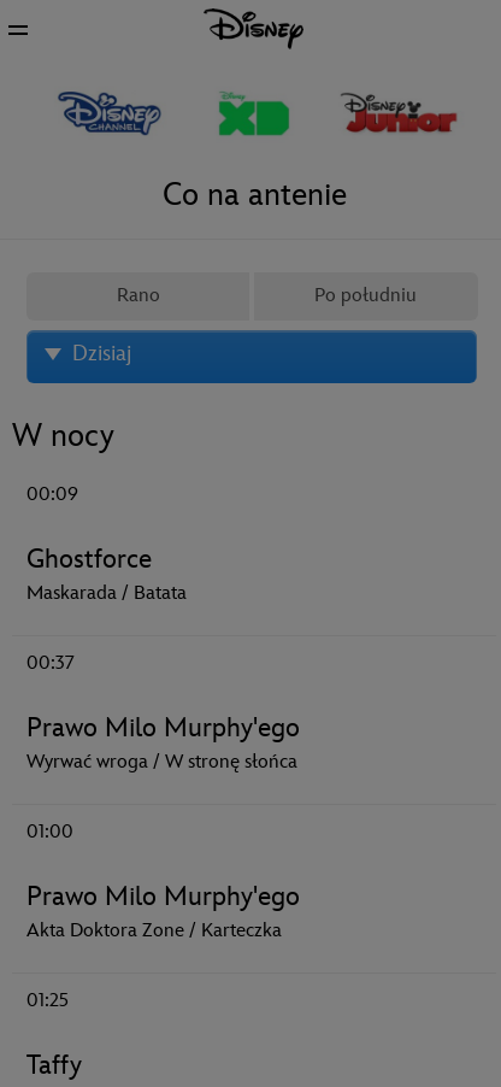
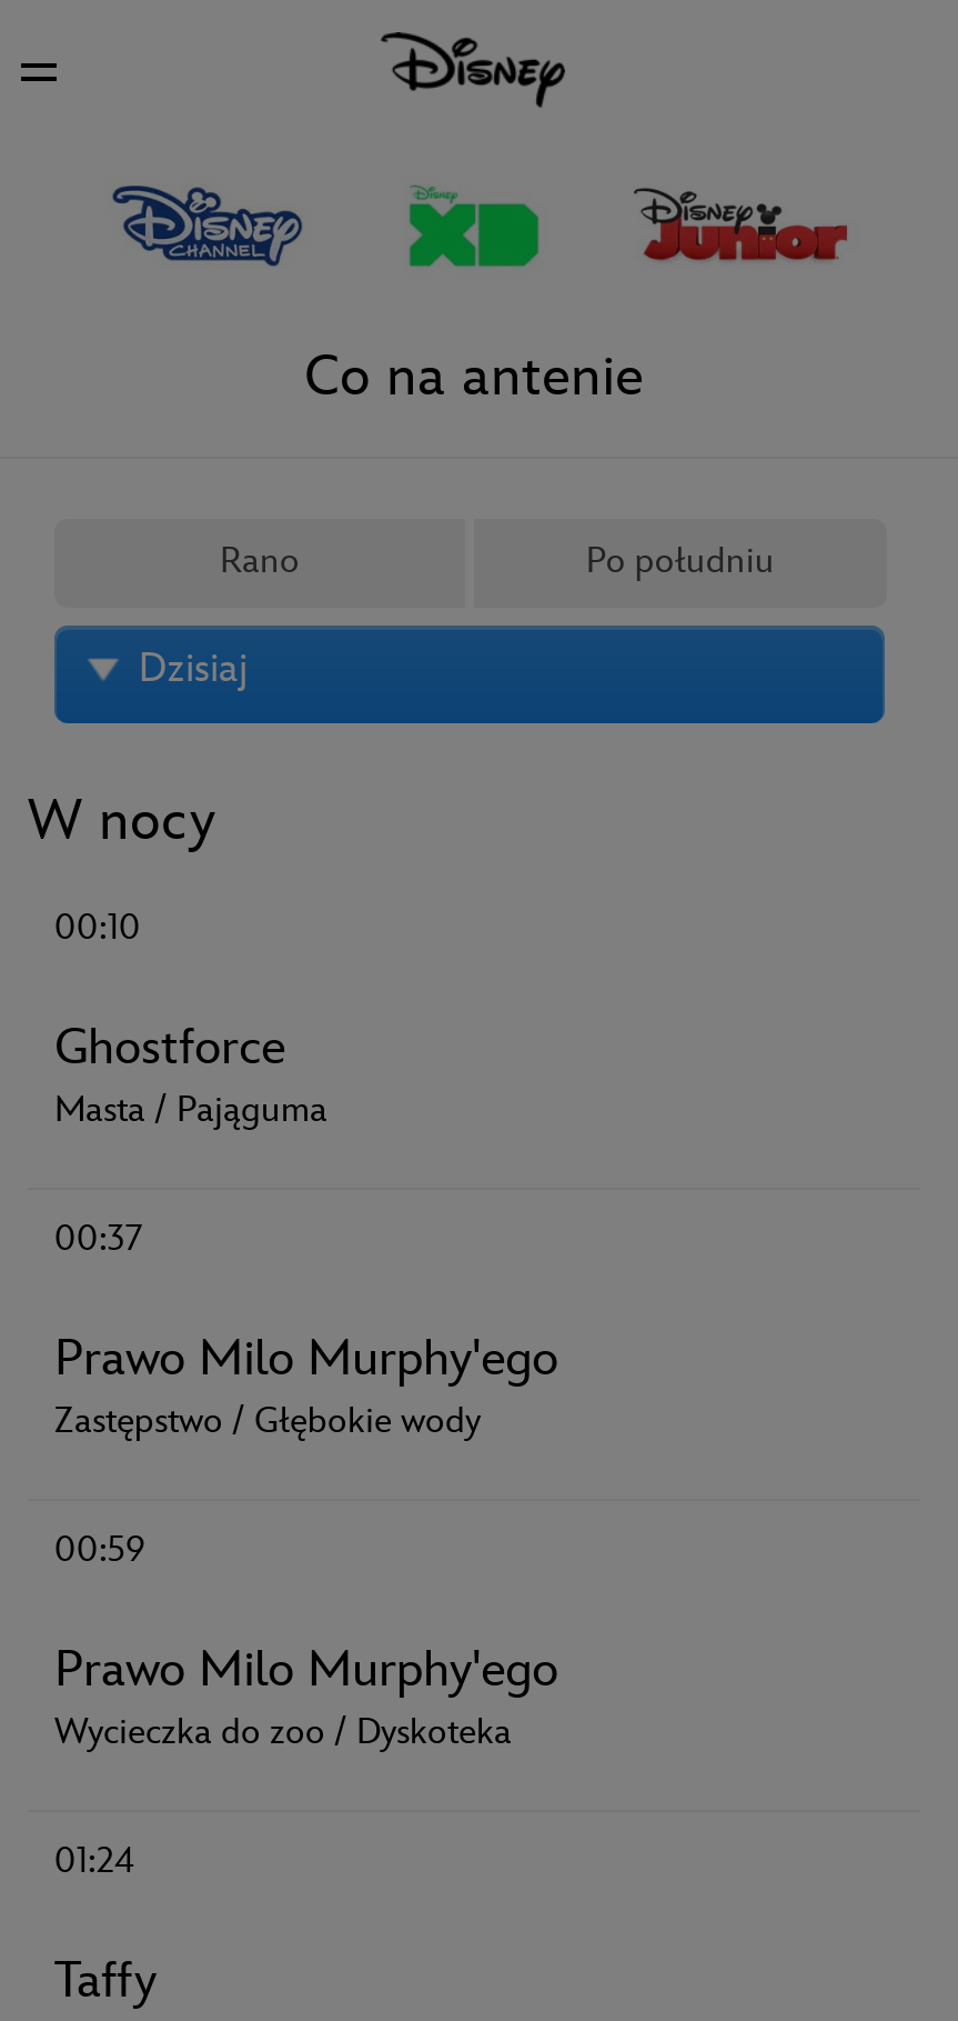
[26,483,78,506] 00:09 -> [54,908,141,950] 00:10
[26,582,187,605] Maskarada / Batata -> [54,1090,327,1132] Masta / Pająguma
[26,751,297,774] Wyrwać wroga / W stronę słońca -> [54,1401,481,1443] Zastępstwo / Głębokie wody
[26,821,73,844] 01:00 -> [54,1530,145,1572] 00:59
[26,919,282,942] Akta Doktora Zone / Karteczka -> [54,1712,512,1754] Wycieczka do zoo / Dyskoteka
[26,989,69,1012] 01:25 -> [54,1841,134,1883] 01:24

